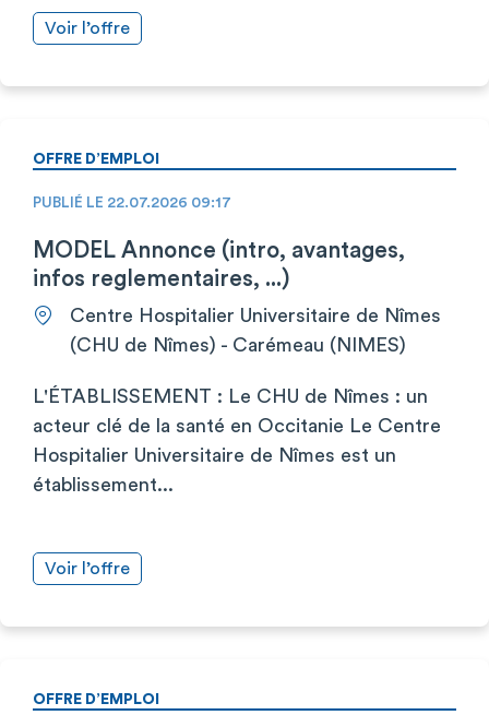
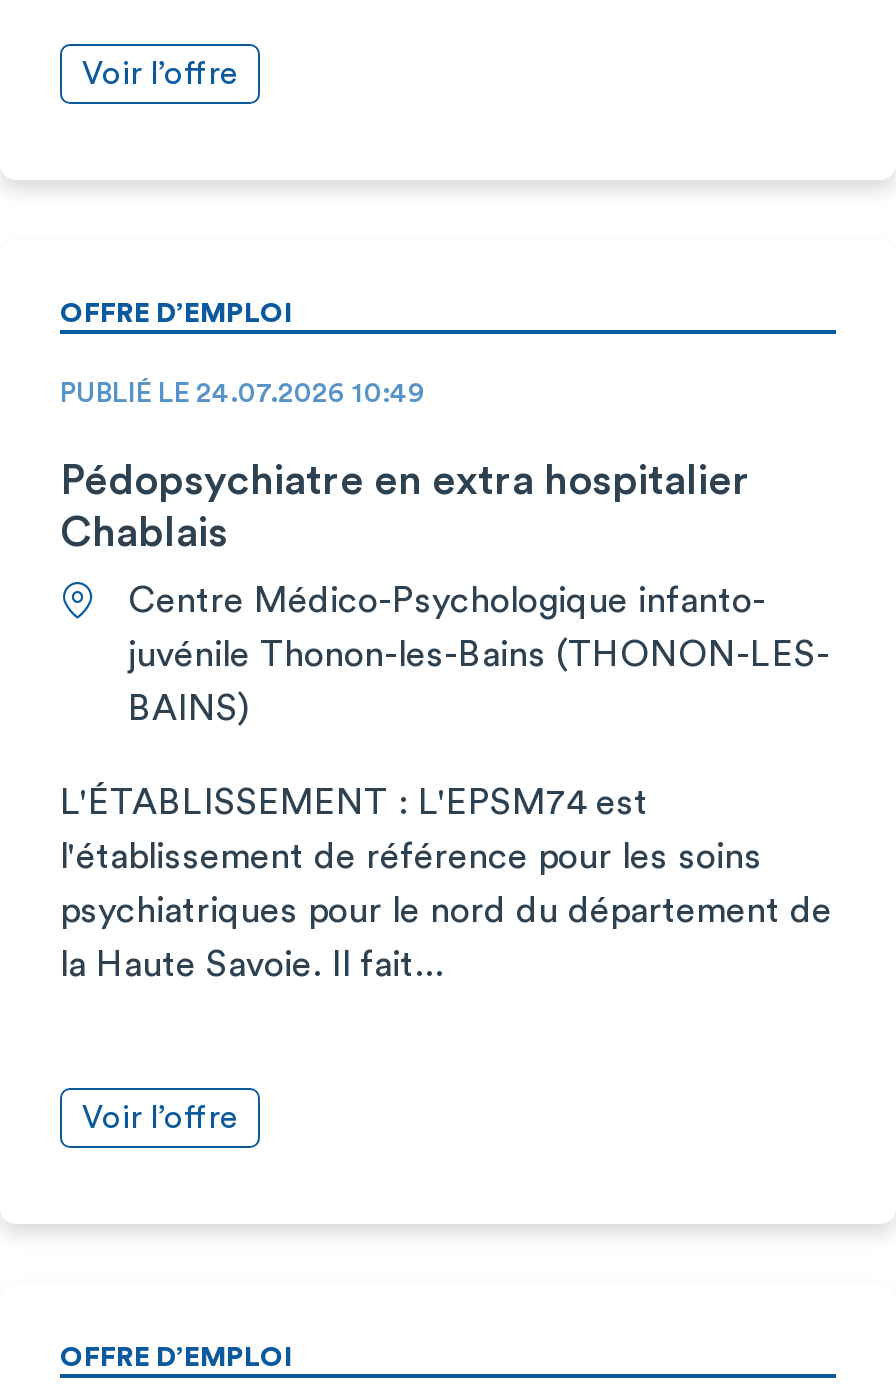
[33,195,441,494] PUBLIÉ LE 22.07.2026 09:17 | MODEL Annonce (intro, avantages, | infos reglementaires, ...) | Centre Hospitalier Universitaire de Nîmes | (CHU de Nîmes) - Carémeau (NIMES) | L'ÉTABLISSEMENT : Le CHU de Nîmes : un | acteur clé de la santé en Occitanie Le Centre | Hospitalier Universitaire de Nîmes est un | établissement... -> [60,380,832,982] PUBLIÉ LE 24.07.2026 10:49 | Pédopsychiatre en extra hospitalier | Chablais | Centre Médico-Psychologique infanto- | juvénile Thonon-les-Bains (THONON-LES- | BAINS) | L'ÉTABLISSEMENT : L'EPSM74 est | l'établissement de référence pour les soins | psychiatriques pour le nord du département de | la Haute Savoie. Il fait...

